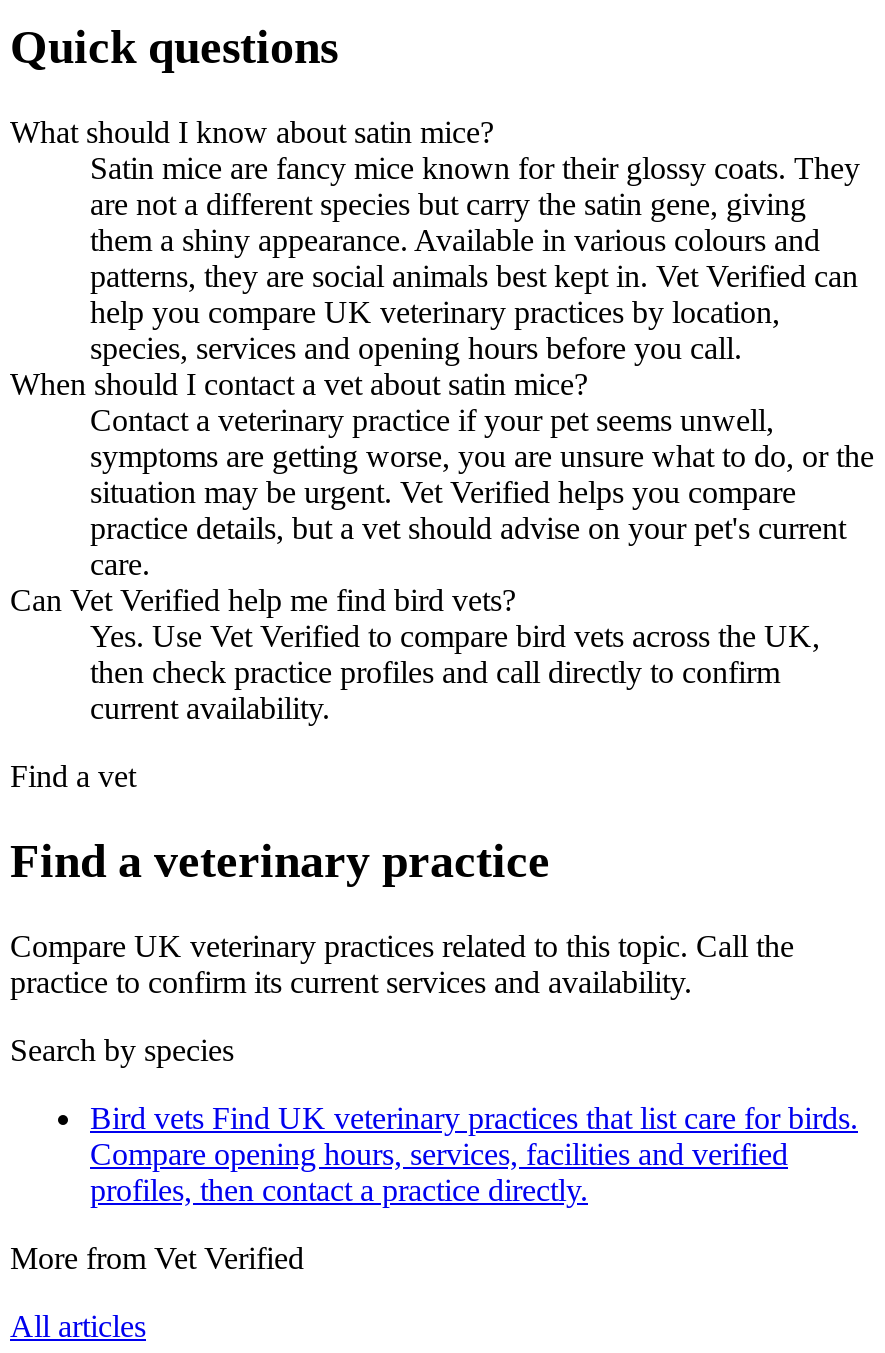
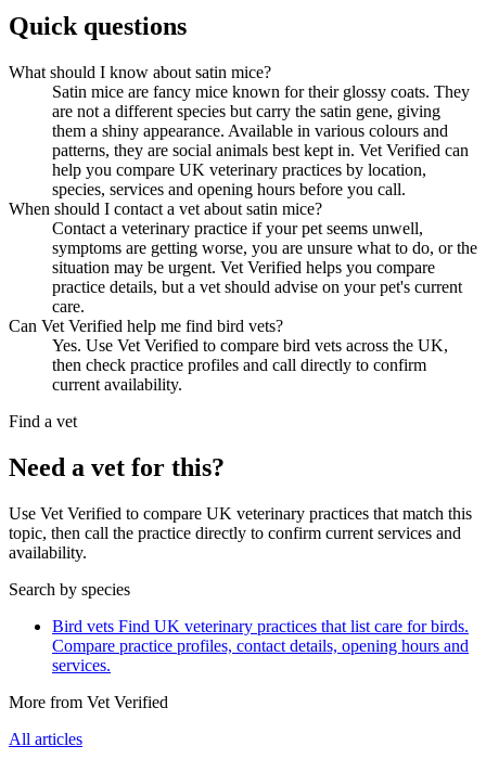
[10,835,550,887] Find a veterinary practice -> [9,453,225,481] Need a vet for this?
[10,929,794,999] Compare UK veterinary practices related to this topic. Call the | practice to confirm its current services and availability. -> [9,504,472,561] Use Vet Verified to compare UK veterinary practices that match this | topic, then call the practice directly to confirm current services and | availability.
[90,1137,788,1207] Compare opening hours, services, facilities and verified | profiles, then contact a practice directly. -> [52,636,469,674] Compare practice profiles, contact details, opening hours and | services.

